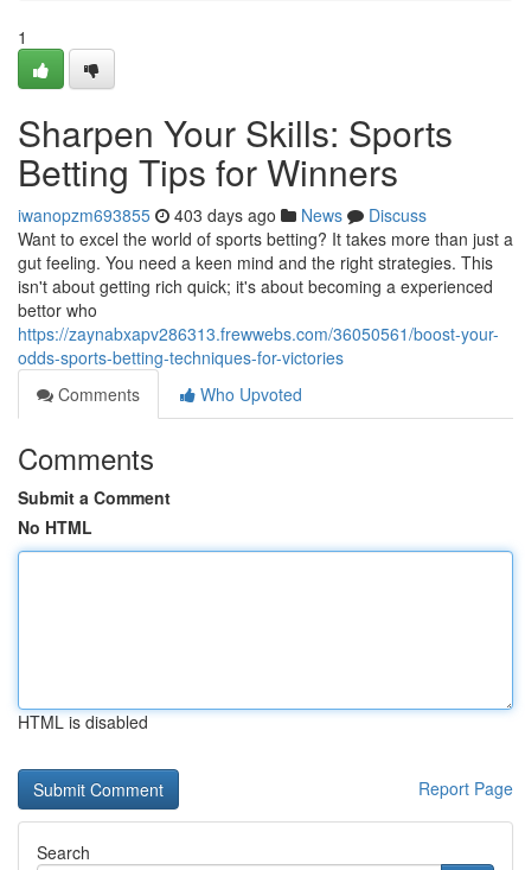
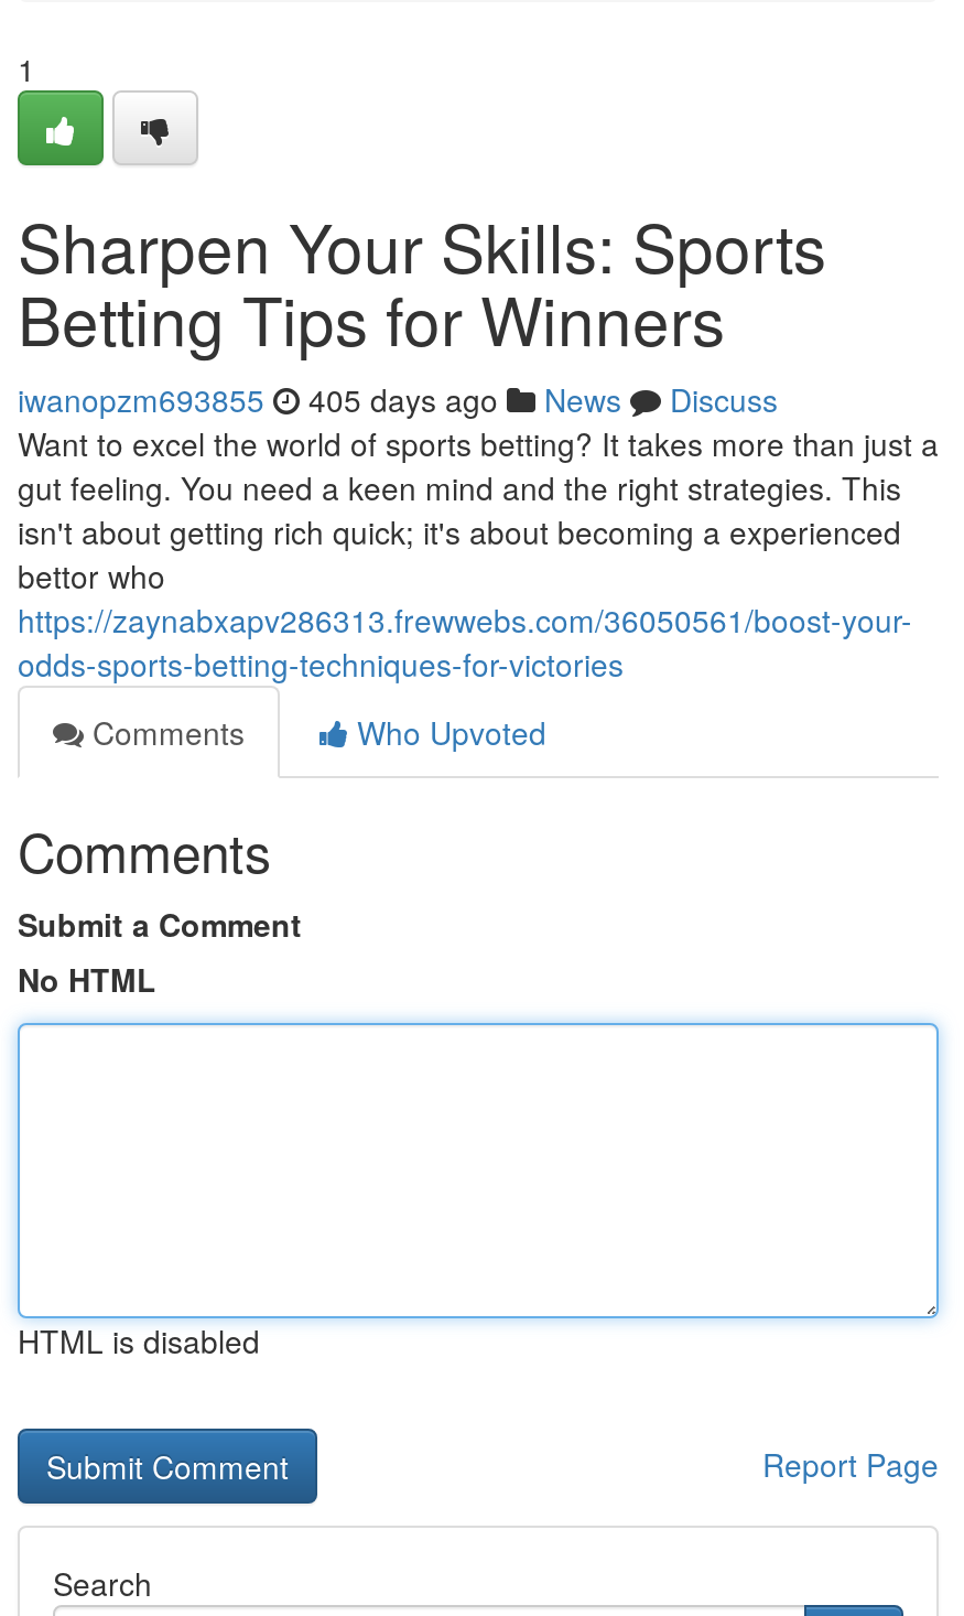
[18,203,427,227] iwanopzm693855 403 days ago News Discuss -> [18,377,778,421] iwanopzm693855 405 days ago News Discuss

